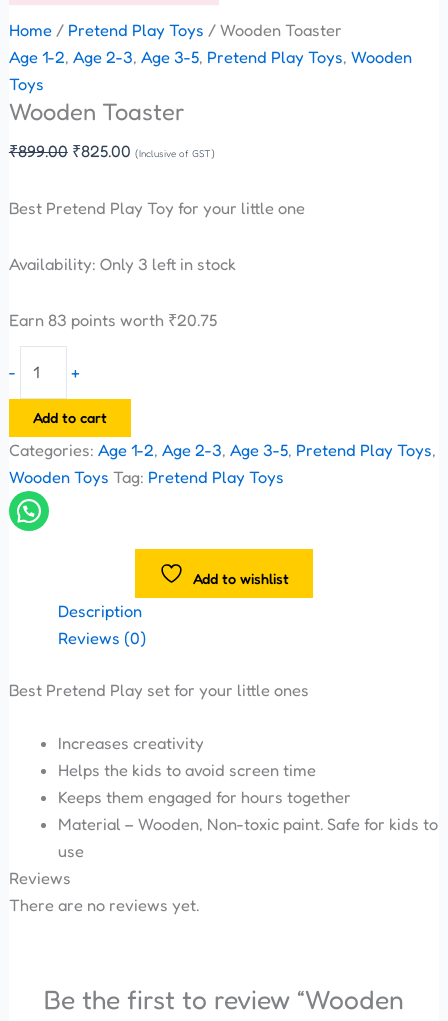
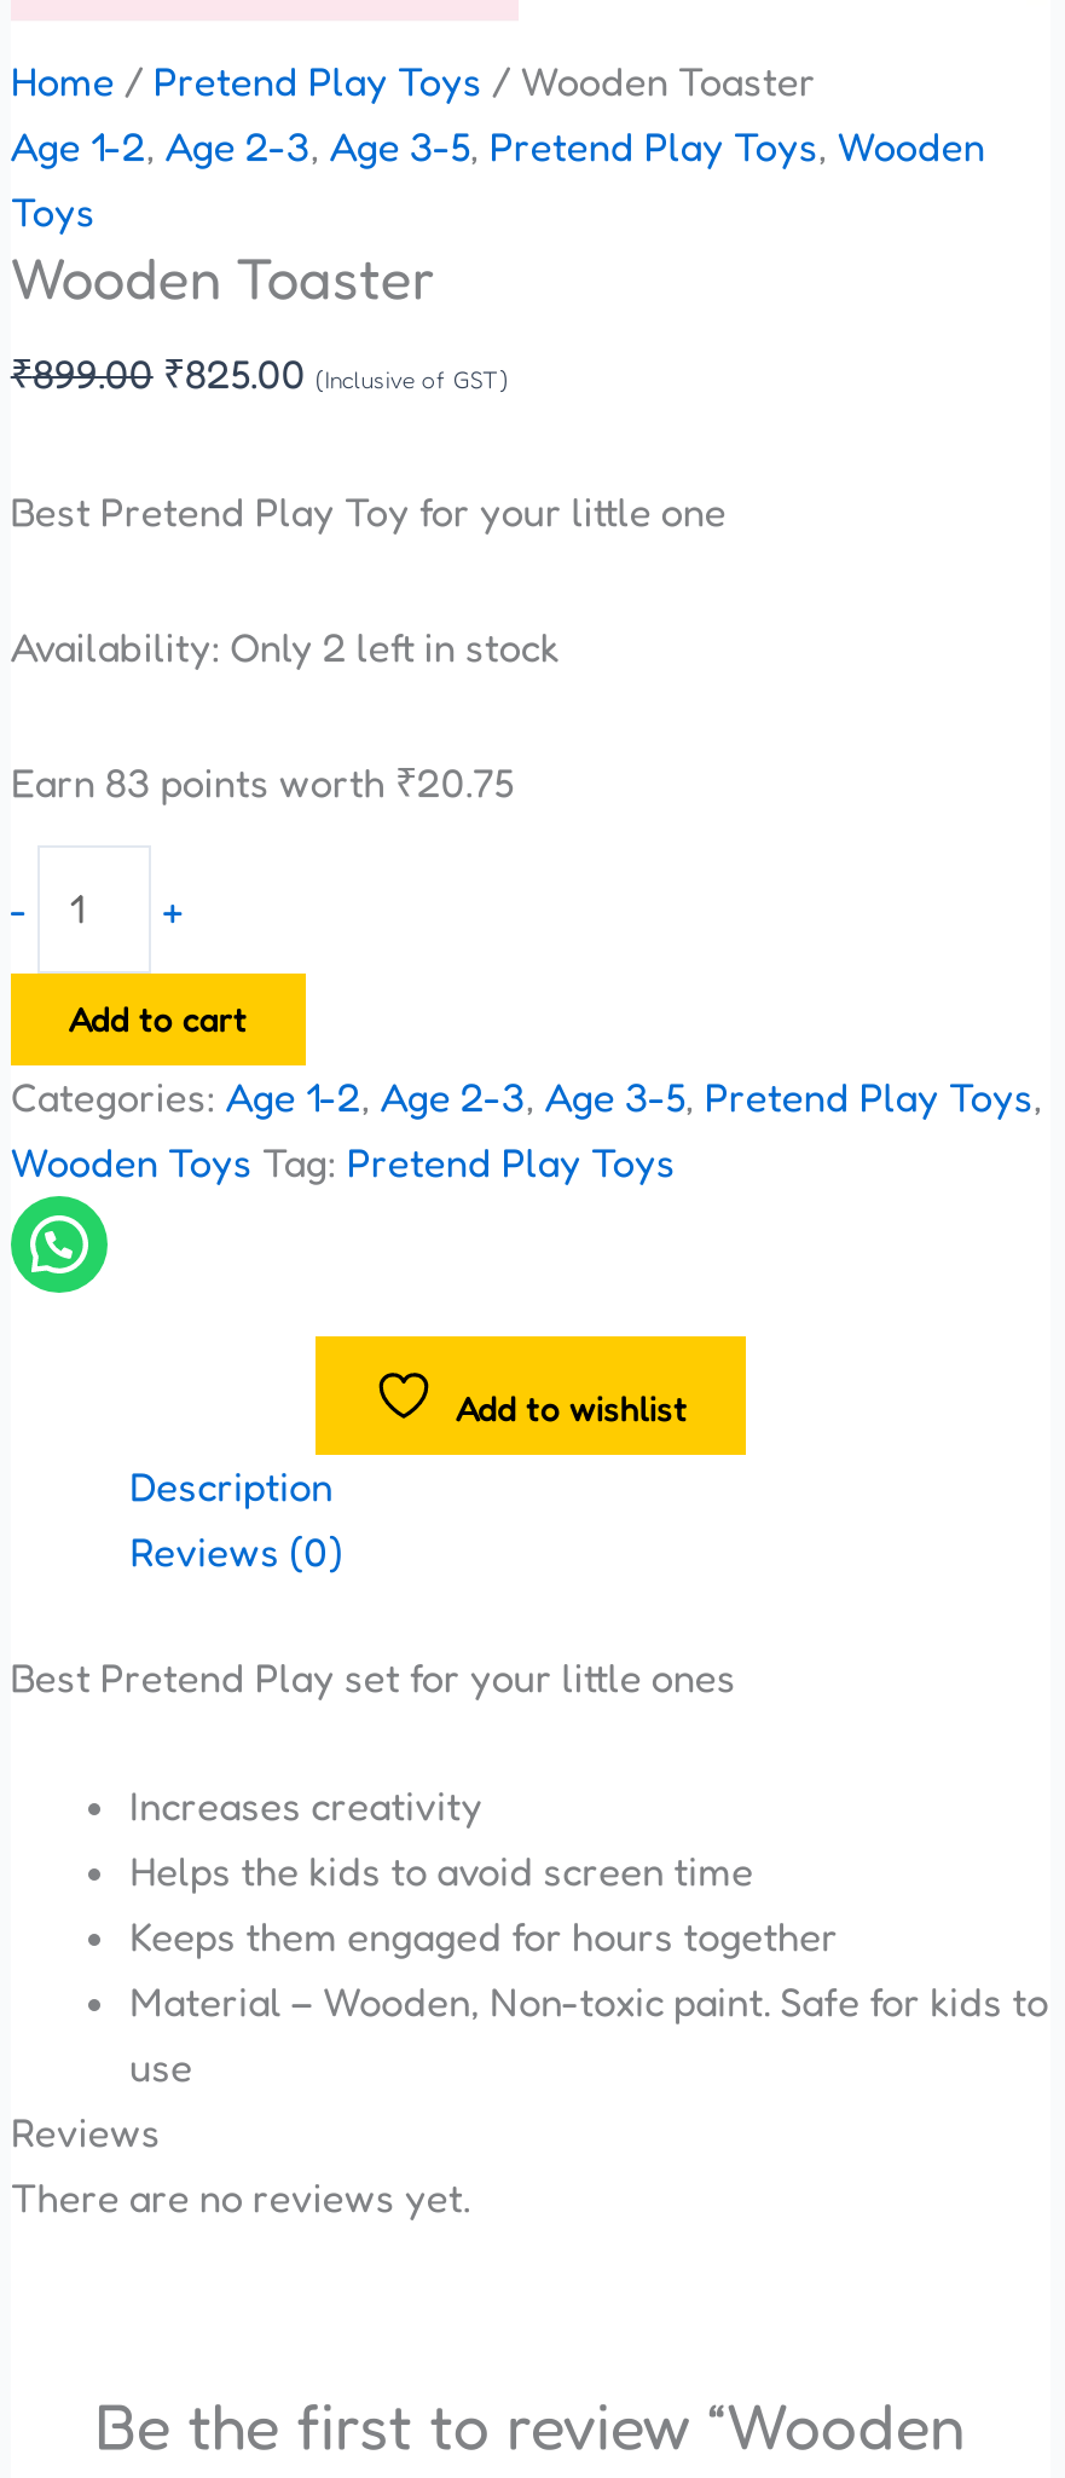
[9,254,236,274] Availability: Only 3 left in stock -> [11,623,559,671] Availability: Only 2 left in stock

